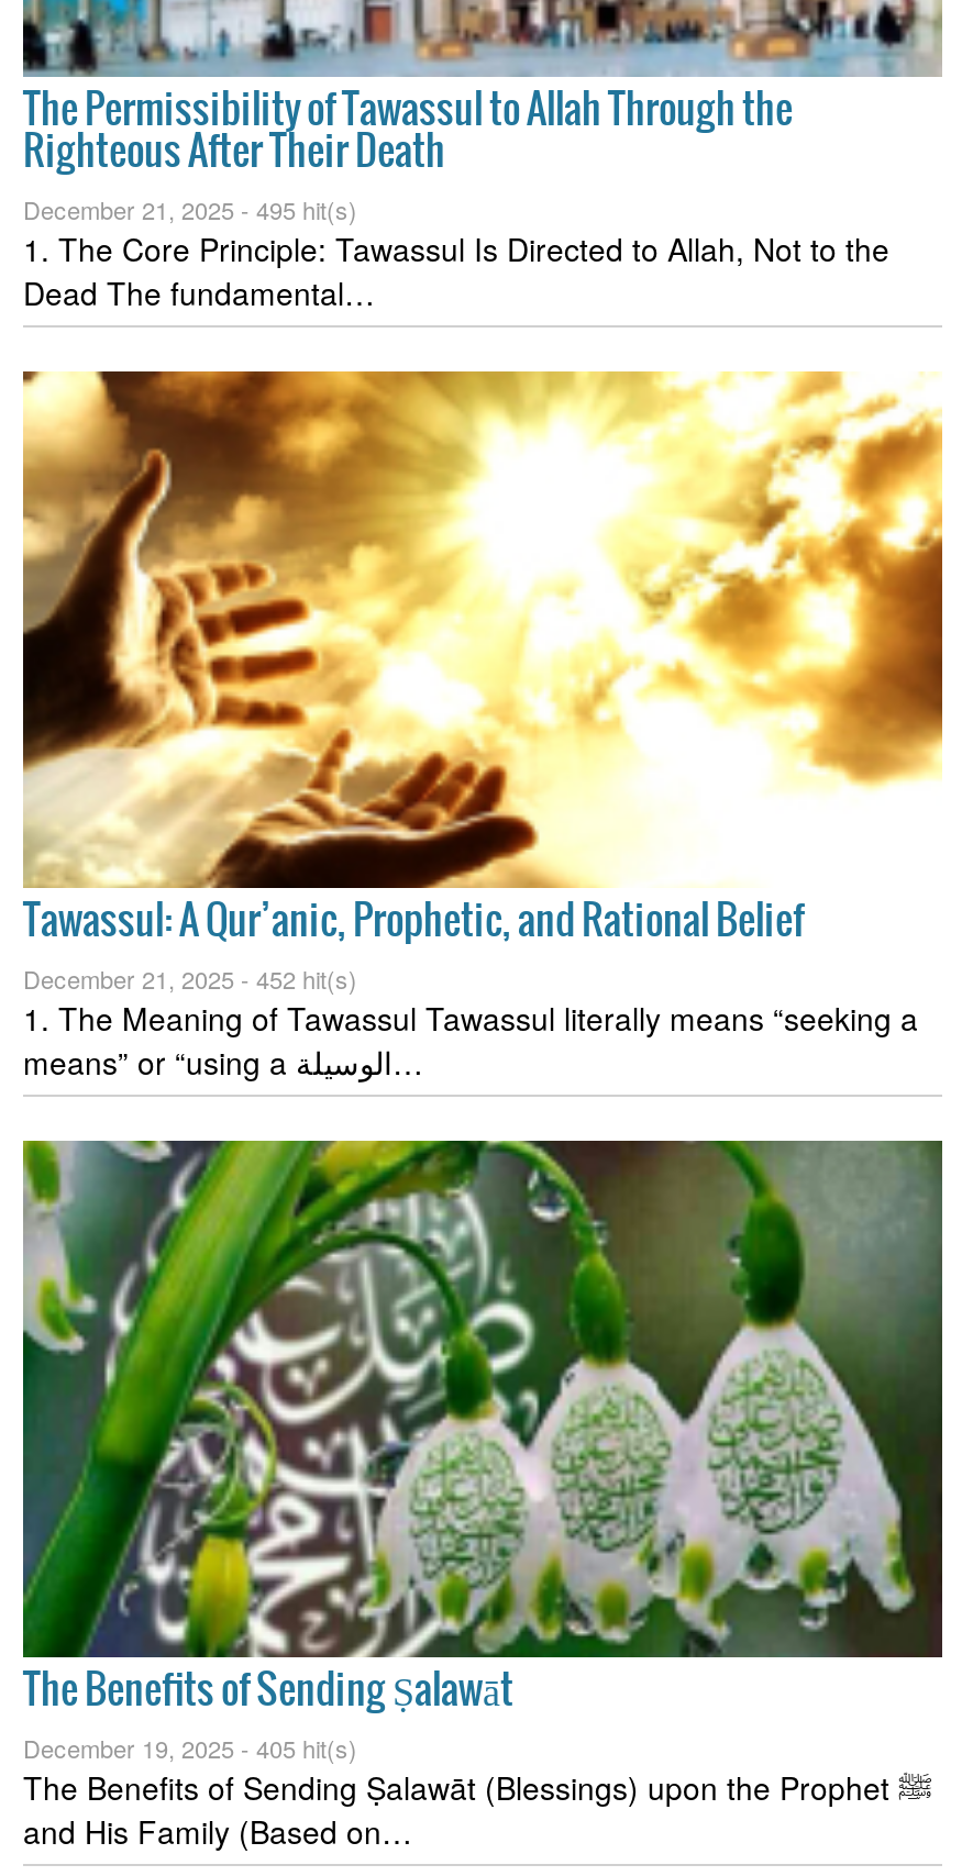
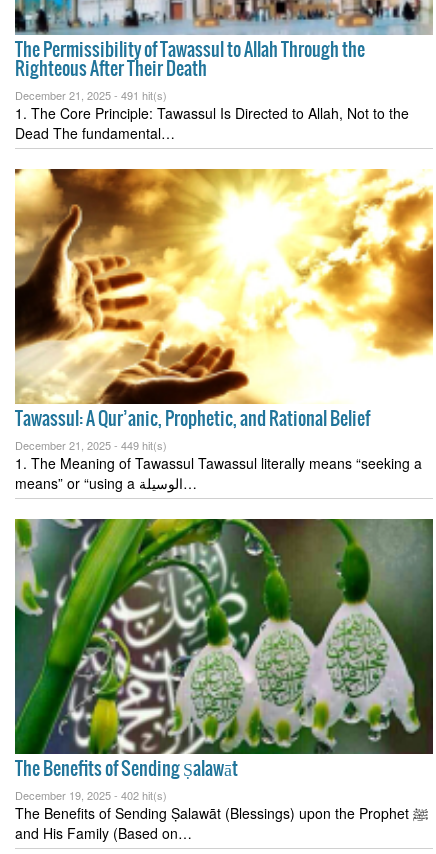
[23,191,357,227] December 21, 2025 - 495 hit(s) -> [15,87,167,103] December 21, 2025 - 491 hit(s)
[23,961,357,996] December 21, 2025 - 452 hit(s) -> [15,437,167,453] December 21, 2025 - 449 hit(s)
[23,1731,357,1766] December 19, 2025 - 405 hit(s) -> [15,787,167,803] December 19, 2025 - 402 hit(s)

